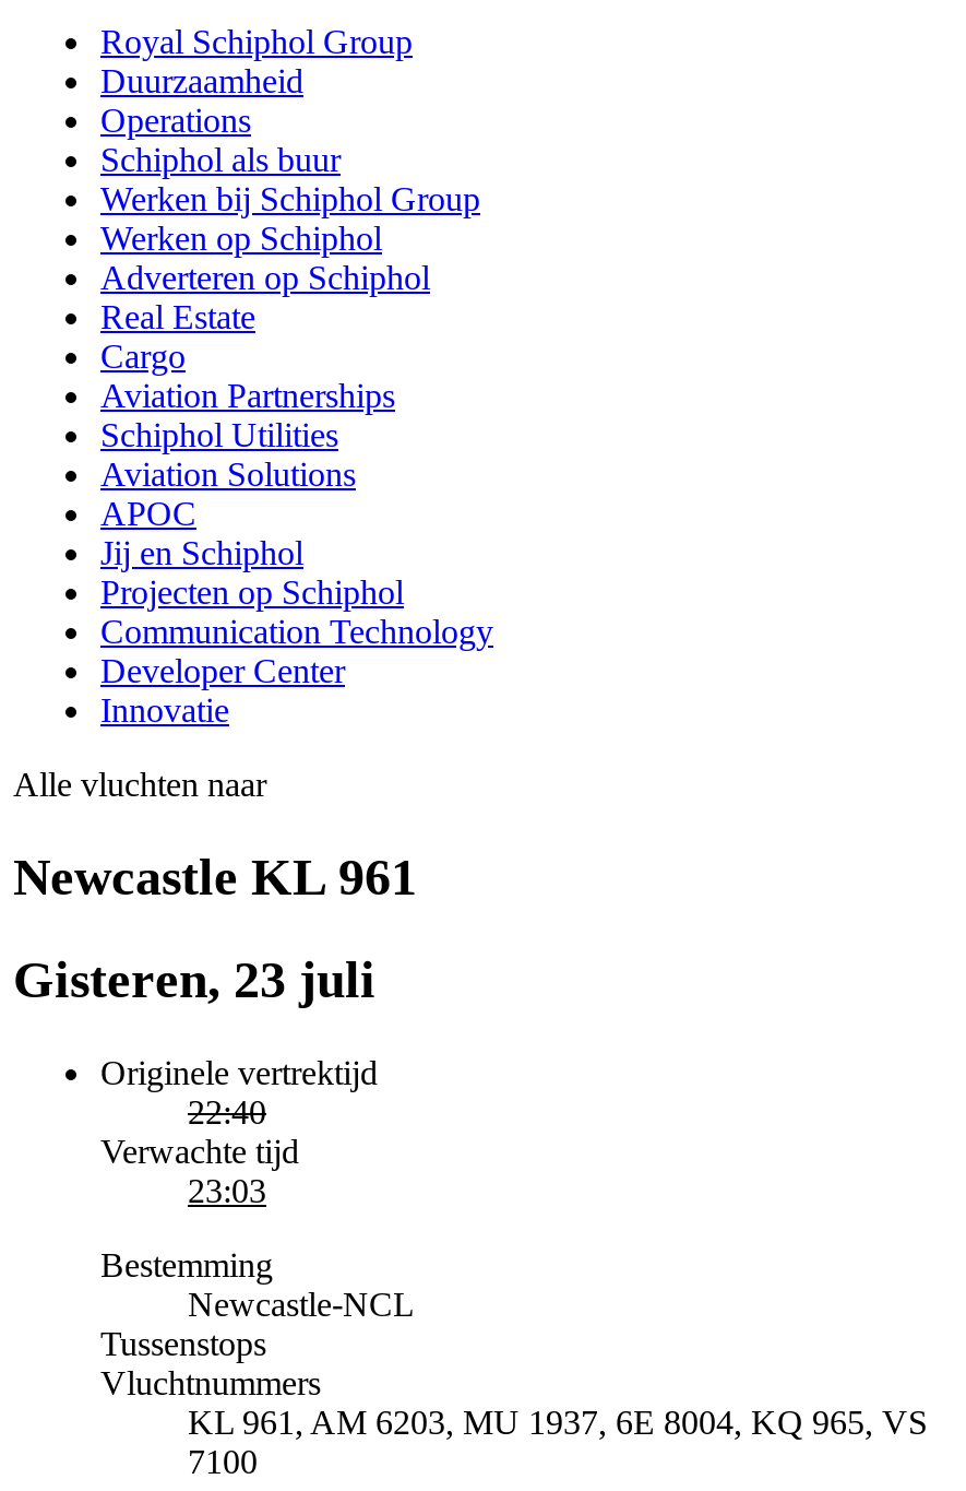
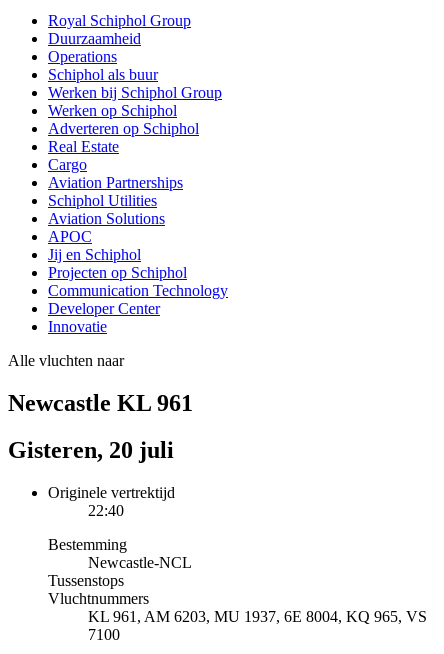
[13,951,375,1008] Gisteren, 23 juli -> [8,437,174,463] Gisteren, 20 juli
[100,1132,299,1209] Verwachte tijd | 23:03 -> none

